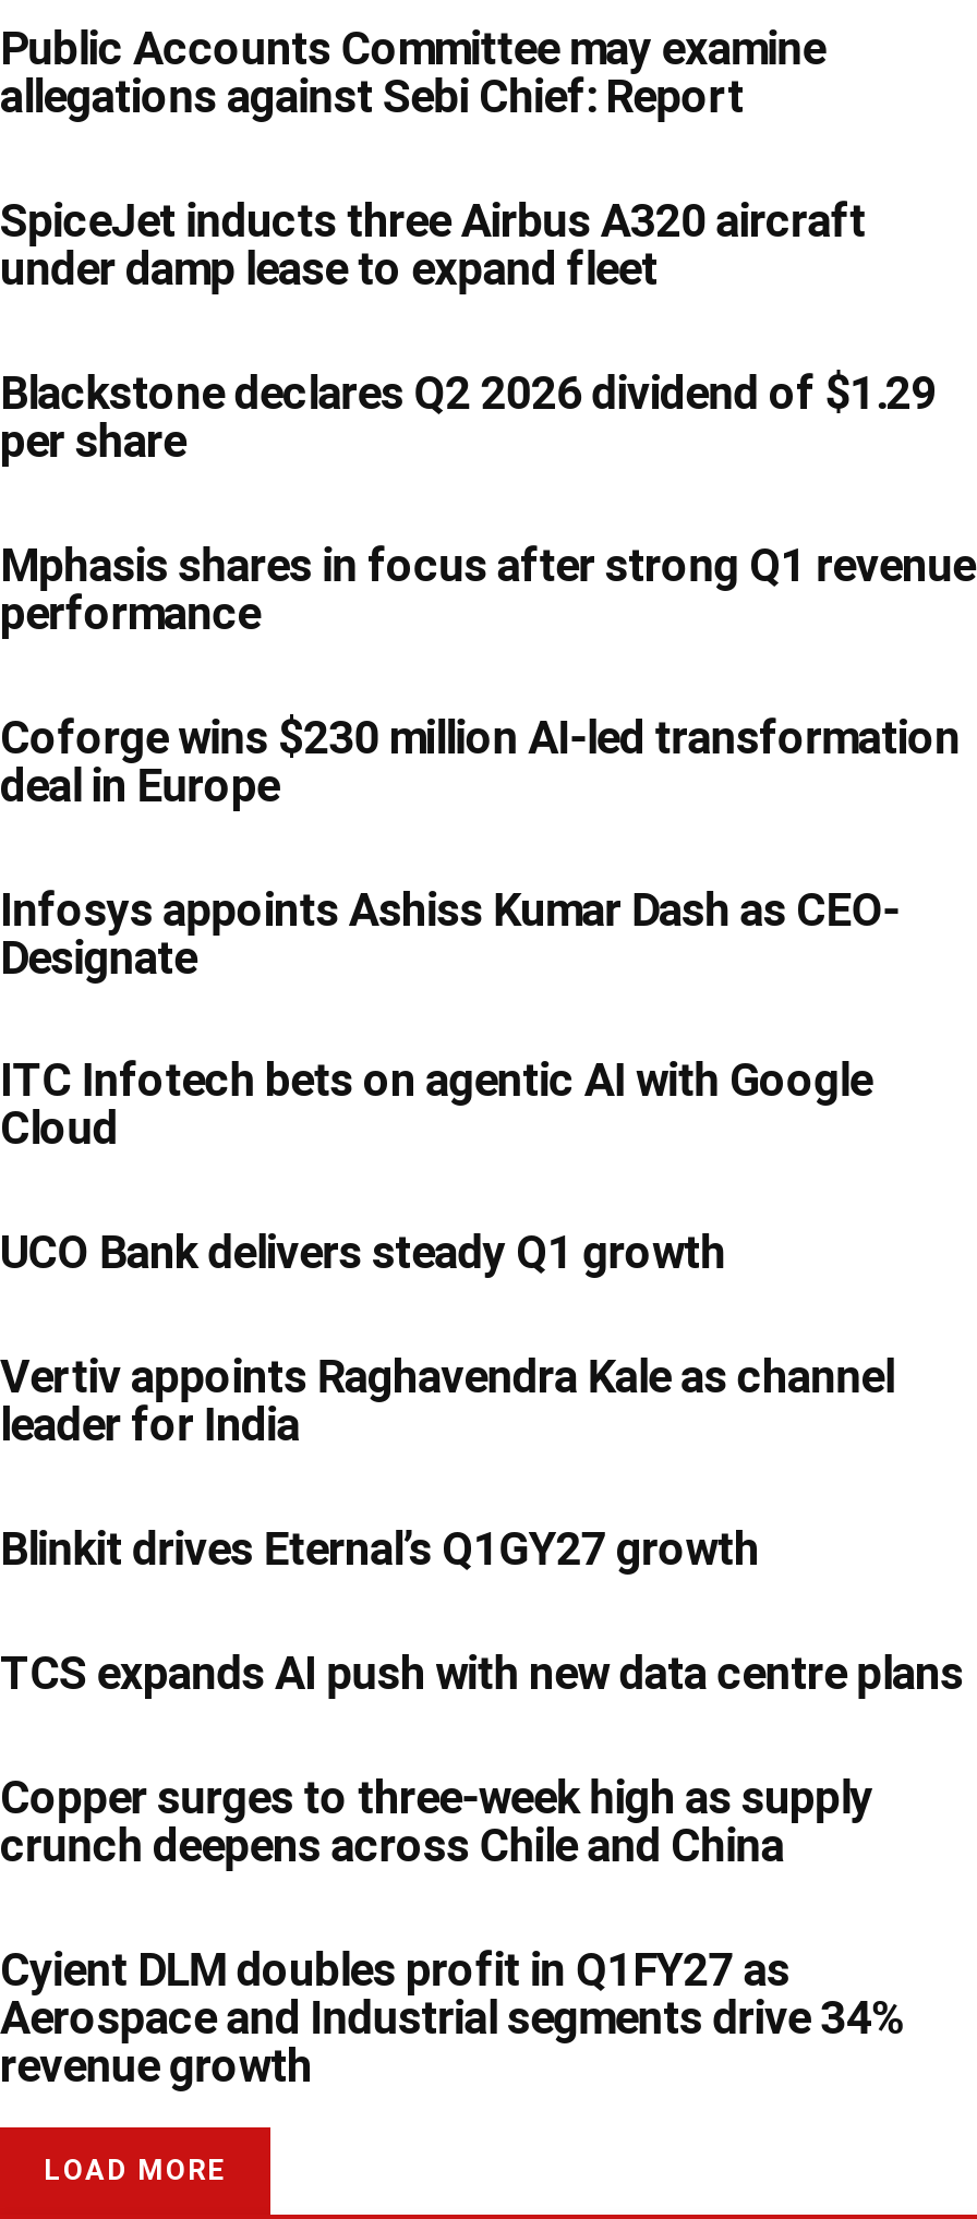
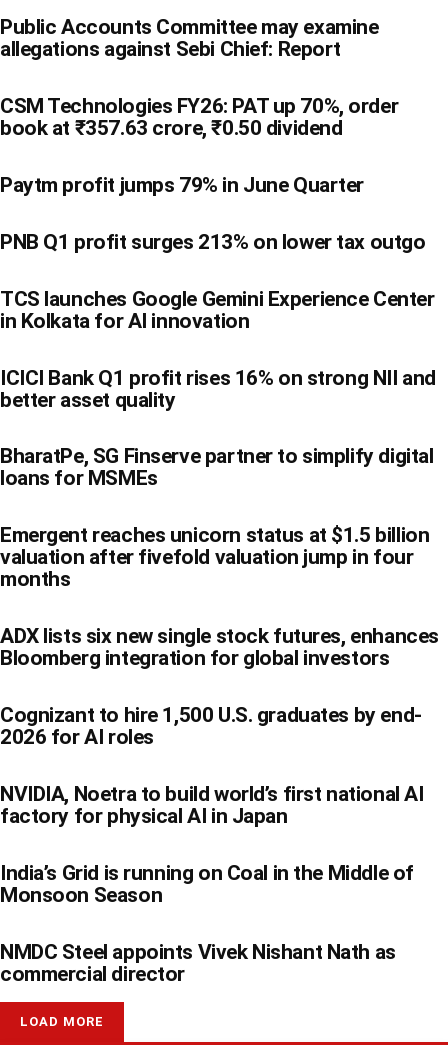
[0,196,866,296] SpiceJet inducts three Airbus A320 aircraft | under damp lease to expand fleet -> [0,94,398,140] CSM Technologies FY26: PAT up 70%, order | book at ₹357.63 crore, ₹0.50 dividend
[0,368,936,468] Blackstone declares Q2 2026 dividend of $1.29 | per share -> [0,173,364,197] Paytm profit jumps 79% in June Quarter
[0,540,975,640] Mphasis shares in focus after strong Q1 revenue | performance -> [0,230,425,254] PNB Q1 profit surges 213% on lower tax outgo
[0,712,960,812] Coforge wins $230 million AI-led transformation | deal in Europe -> [0,287,434,333] TCS launches Google Gemini Experience Center | in Kolkata for AI innovation
[0,883,899,984] Infosys appoints Ashiss Kumar Dash as CEO- | Designate -> [0,366,436,412] ICICI Bank Q1 profit rises 16% on strong NII and | better asset quality
[0,1056,872,1156] ITC Infotech bets on agentic AI with Google | Cloud -> [0,444,433,490] BharatPe, SG Finserve partner to simplify digital | loans for MSMEs
[0,1227,726,1280] UCO Bank delivers steady Q1 growth -> [0,523,429,591] Emergent reaches unicorn status at $1.5 billion | valuation after fivefold valuation jump in four | months
[0,1351,894,1452] Vertiv appoints Raghavendra Kale as channel | leader for India -> [0,624,439,670] ADX lists six new single stock futures, enhances | Bloomberg integration for global investors
[0,1523,759,1576] Blinkit drives Eternal’s Q1GY27 growth -> [0,703,422,749] Cognizant to hire 1,500 U.S. graduates by end- | 2026 for AI roles
[0,1647,963,1700] TCS expands AI push with new data centre plans -> [0,782,423,828] NVIDIA, Noetra to build world’s first national AI | factory for physical AI in Japan
[0,1771,873,1872] Copper surges to three-week high as supply | crunch deepens across Chile and China -> [0,861,414,907] India’s Grid is running on Coal in the Middle of | Monsoon Season
[0,1943,905,2091] Cyient DLM doubles profit in Q1FY27 as | Aerospace and Industrial segments drive 34% | revenue growth -> [0,939,396,985] NMDC Steel appoints Vivek Nishant Nath as | commercial director

